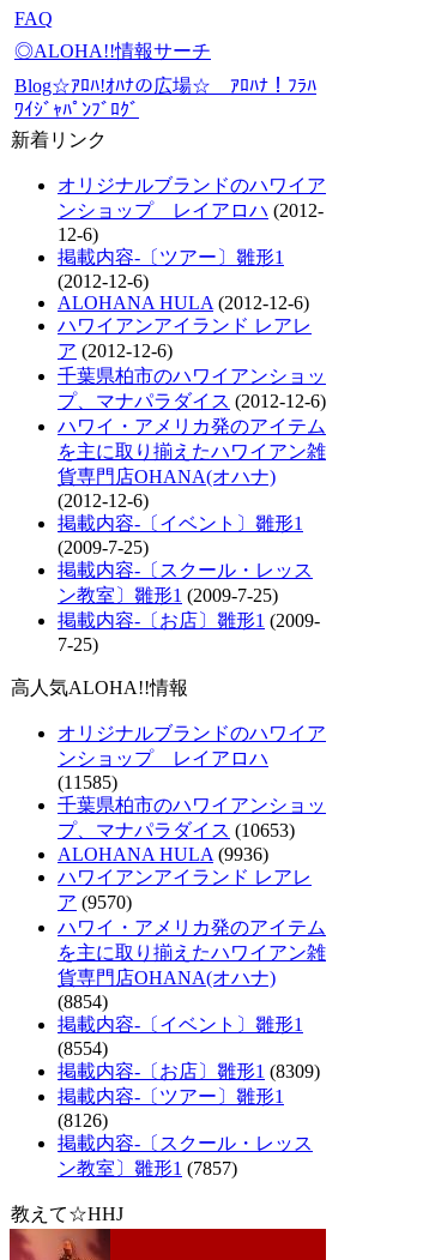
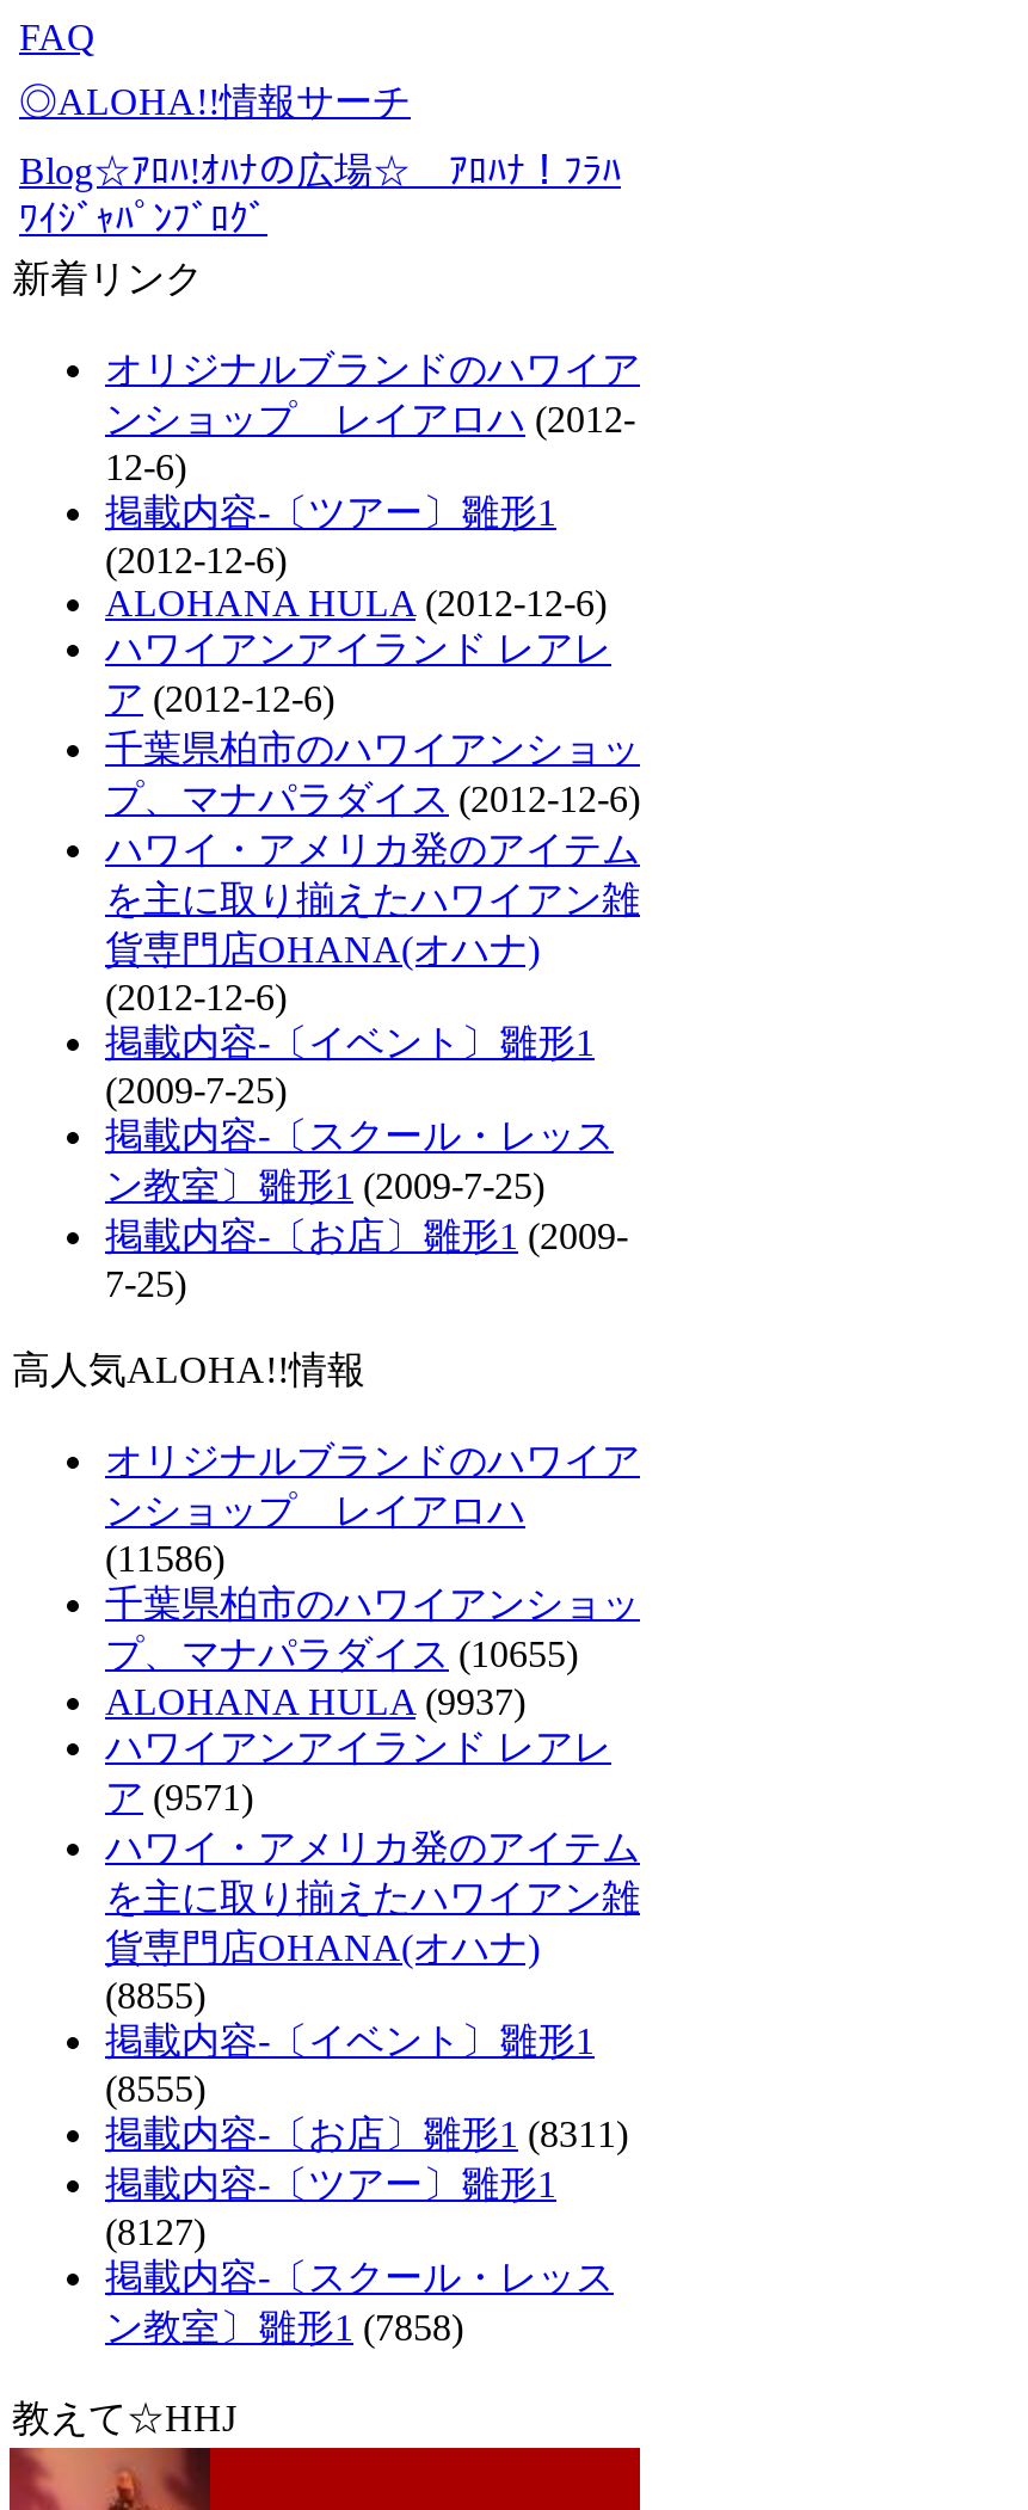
[58,772,117,793] (11585) -> [105,1539,224,1579] (11586)
[58,820,295,841] プ、マナパラダイス(10653) -> [105,1634,578,1675] プ、マナパラダイス(10655)
[58,844,268,865] ALOHANA HULA (9936) -> [105,1682,525,1723] ALOHANA HULA (9937)
[58,892,132,913] ア(9570) -> [105,1778,253,1818] ア(9571)
[58,992,108,1012] (8854) -> [105,1976,205,2016] (8855)
[58,1039,108,1059] (8554) -> [105,2069,205,2109] (8555)
[58,1061,320,1082] 掲載内容-〔お店〕雛形1 (8309) -> [105,2114,628,2155] 掲載内容-〔お店〕雛形1 (8311)
[58,1111,108,1131] (8126) -> [105,2212,205,2253] (8127)
[58,1158,237,1179] ン教室〕雛形1 (7857) -> [105,2308,463,2348] ン教室〕雛形1 (7858)

